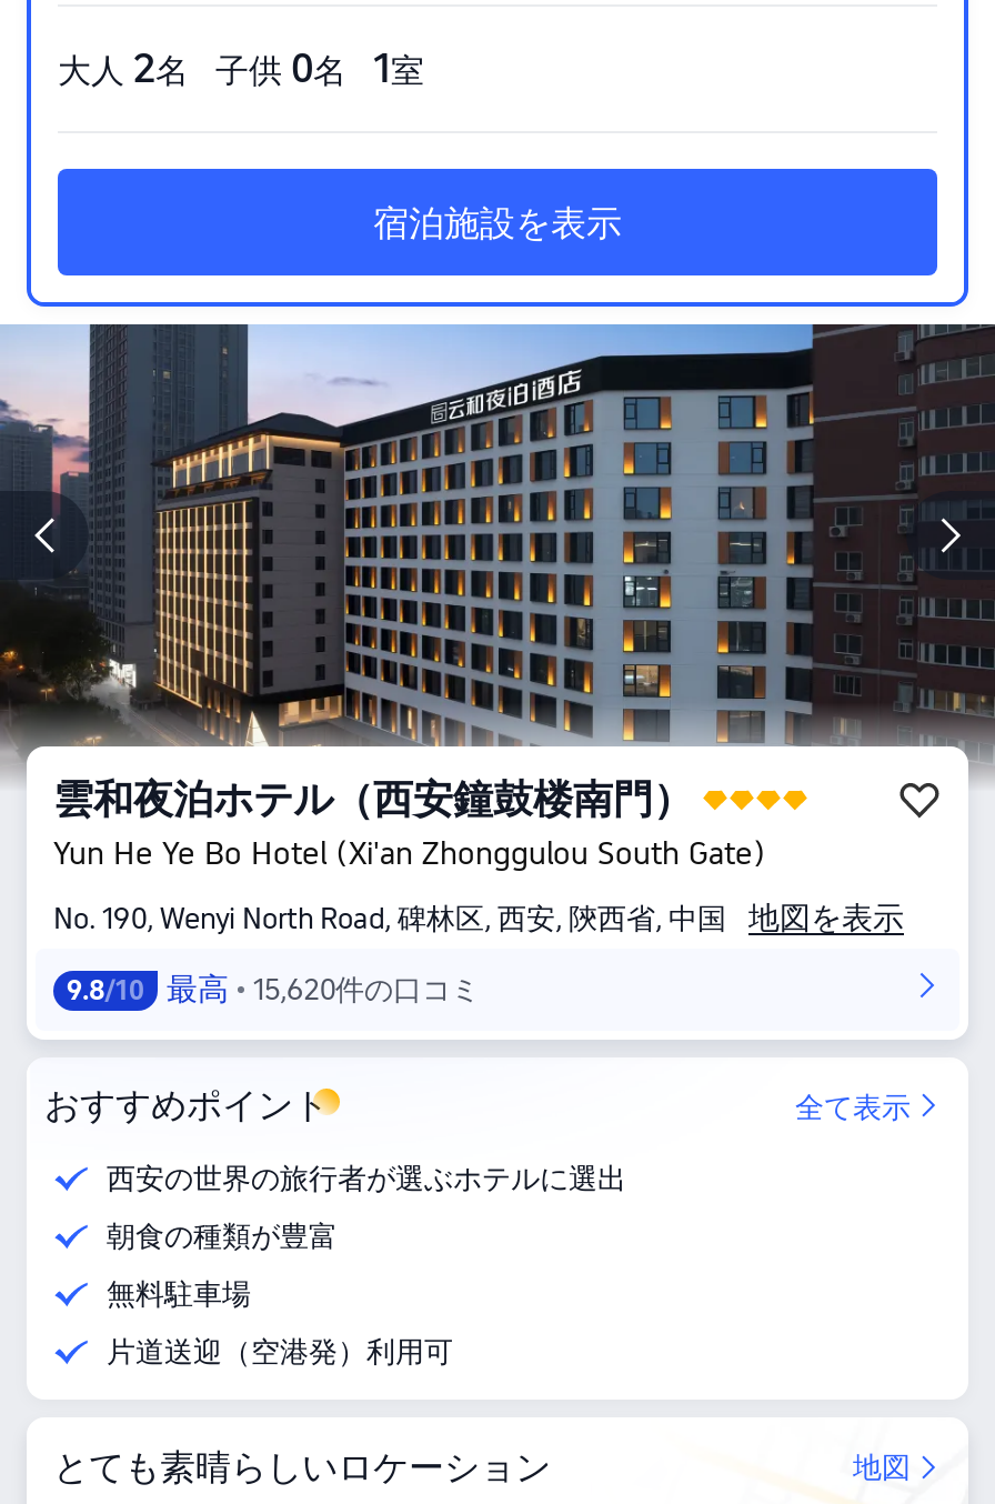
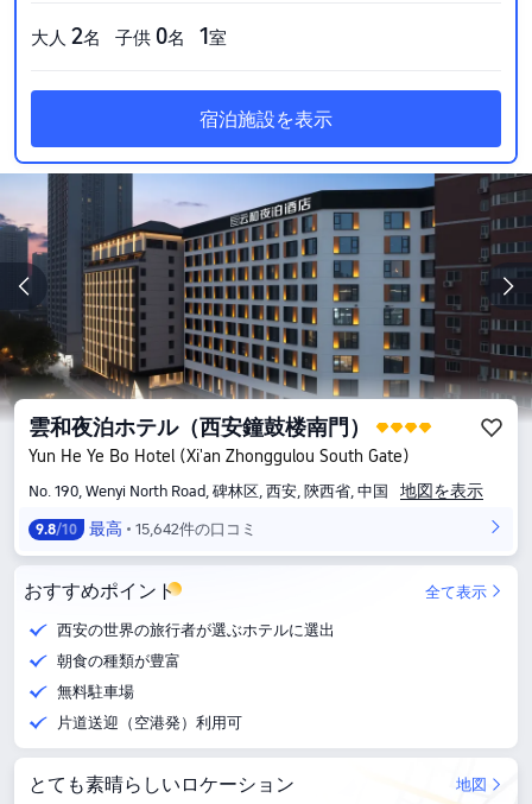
[67,971,480,1006] 9.8/10 最高 15,620件の口コミ -> [36,519,256,538] 9.8/10 最高 15,642件の口コミ

